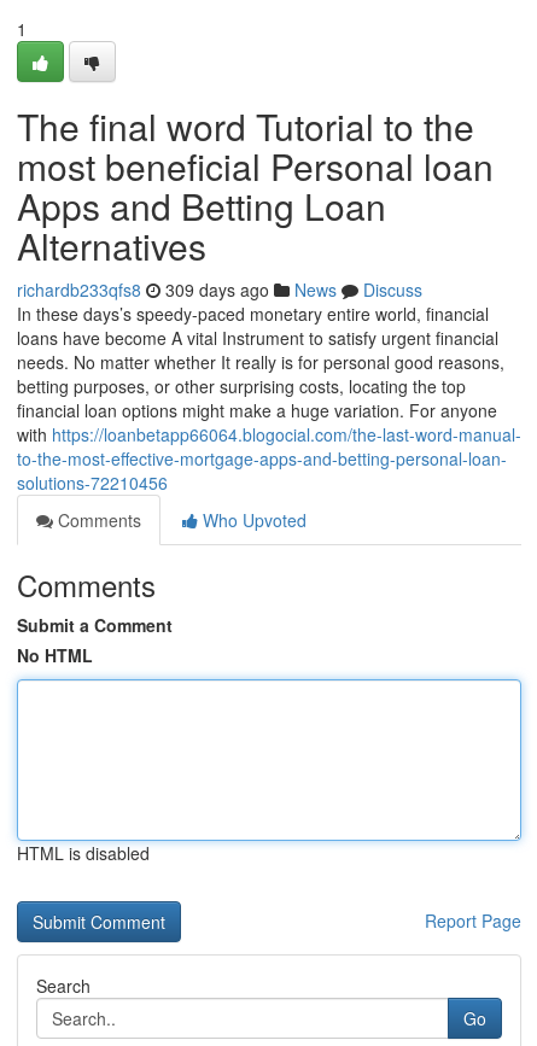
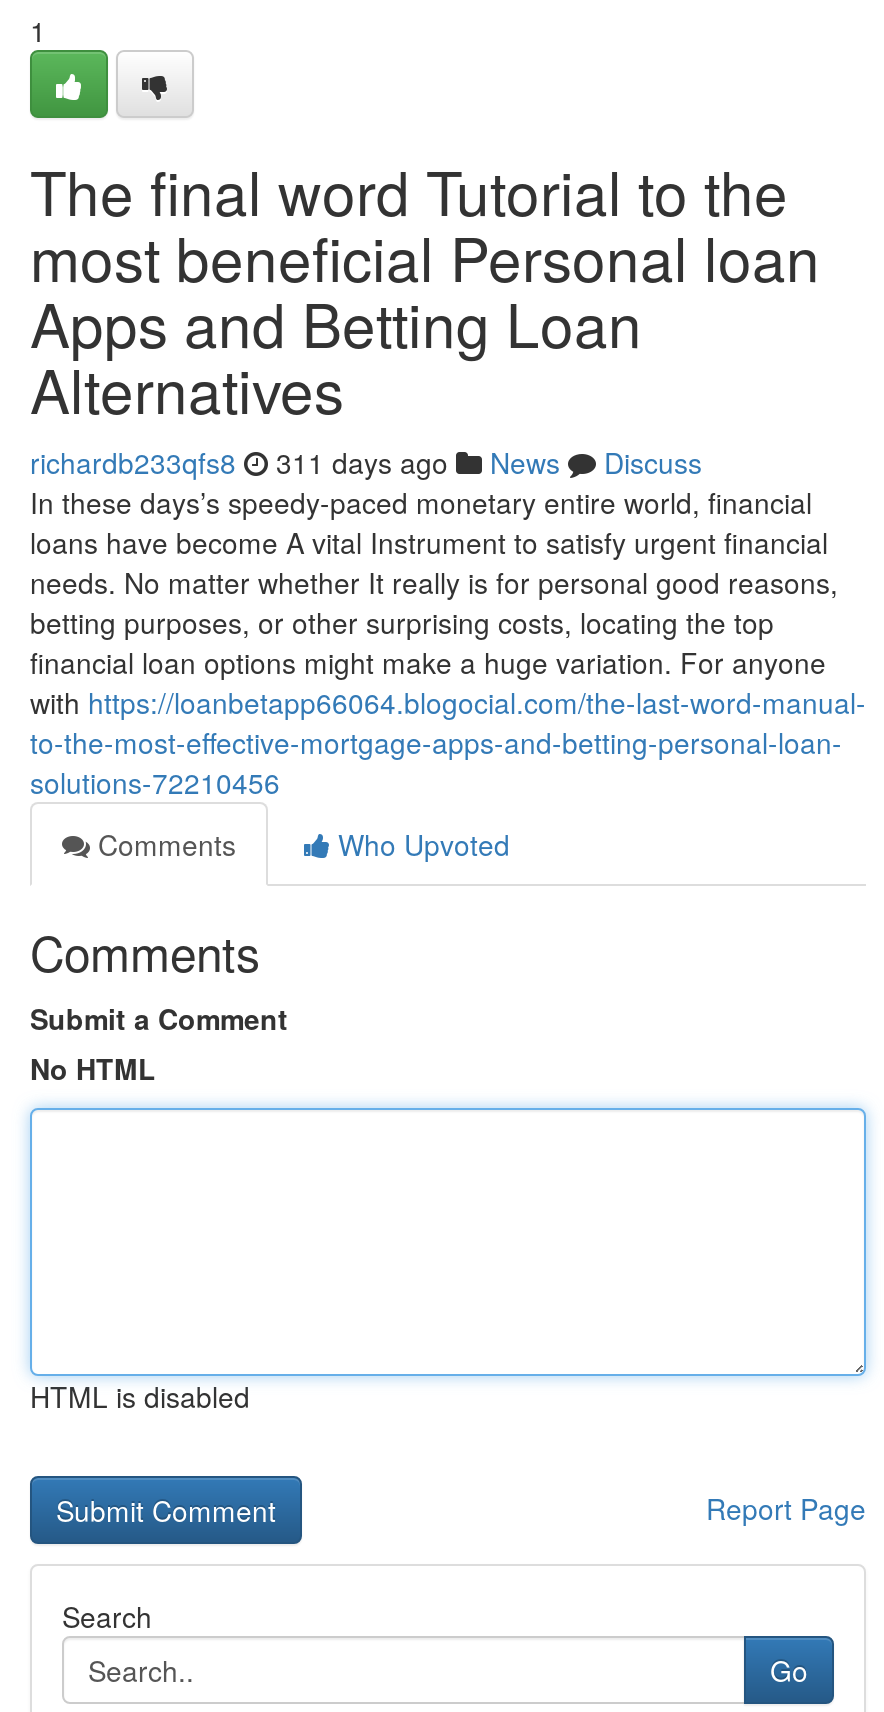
[17,277,422,302] richardb233qfs8 309 days ago News Discuss -> [30,442,702,482] richardb233qfs8 311 days ago News Discuss

